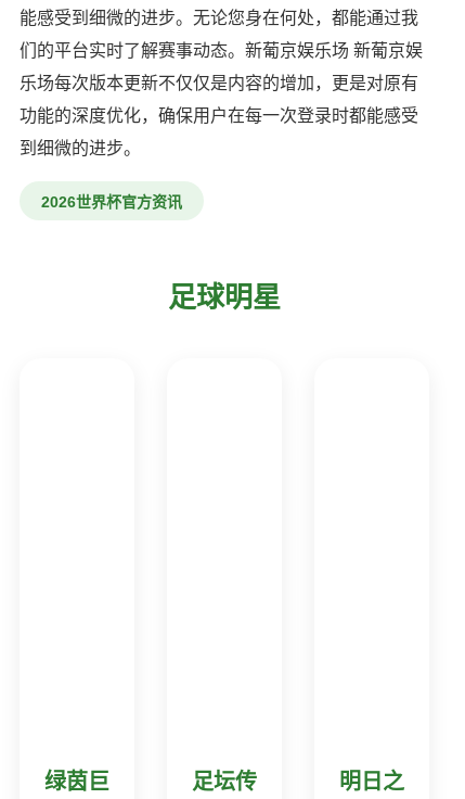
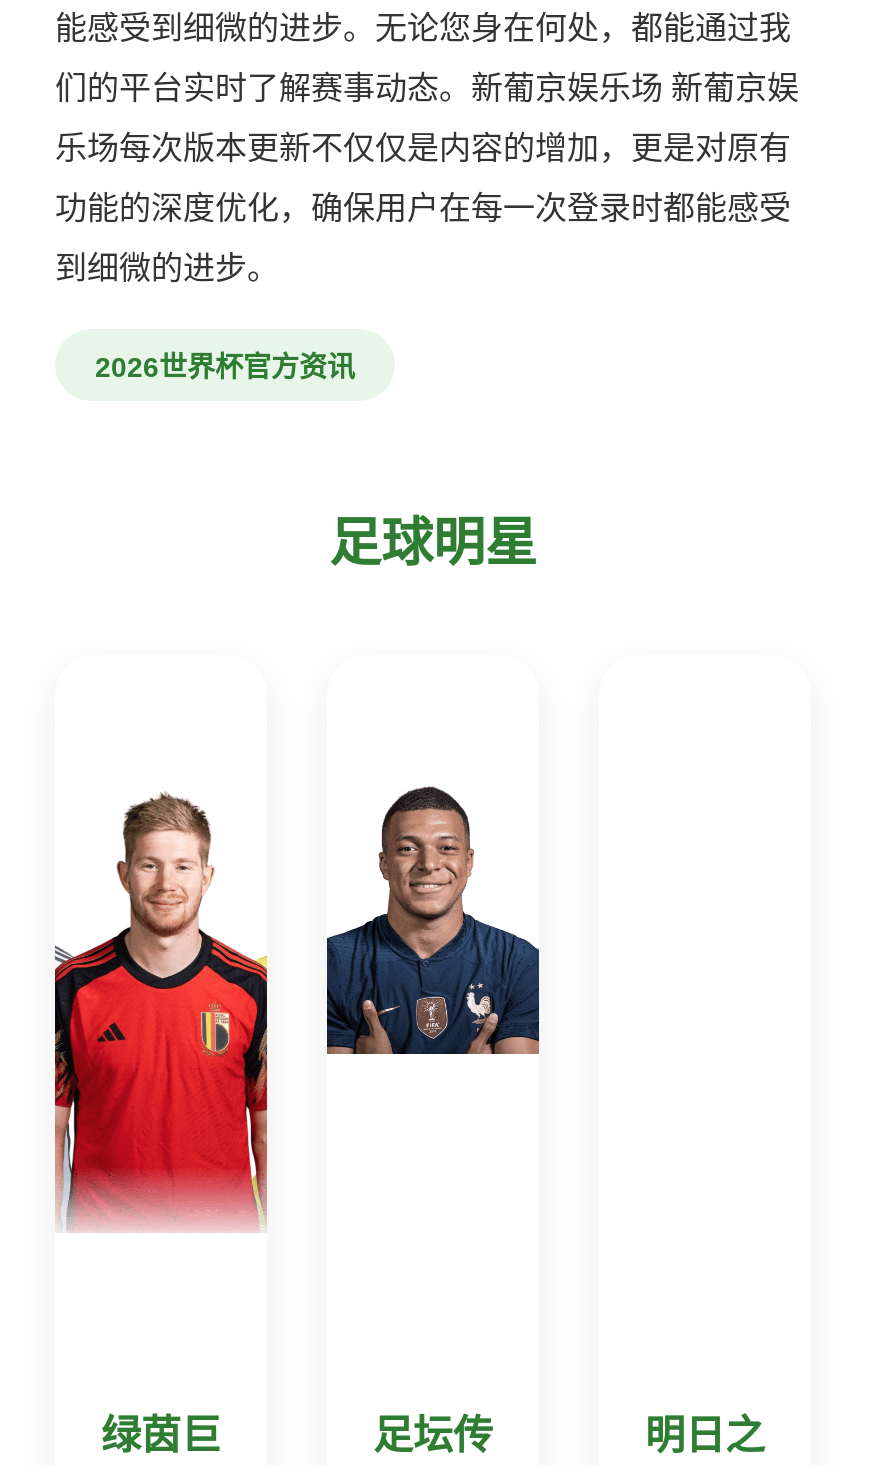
none -> [53,792,269,1232] [image]
none -> [325,784,541,1056] [image]

